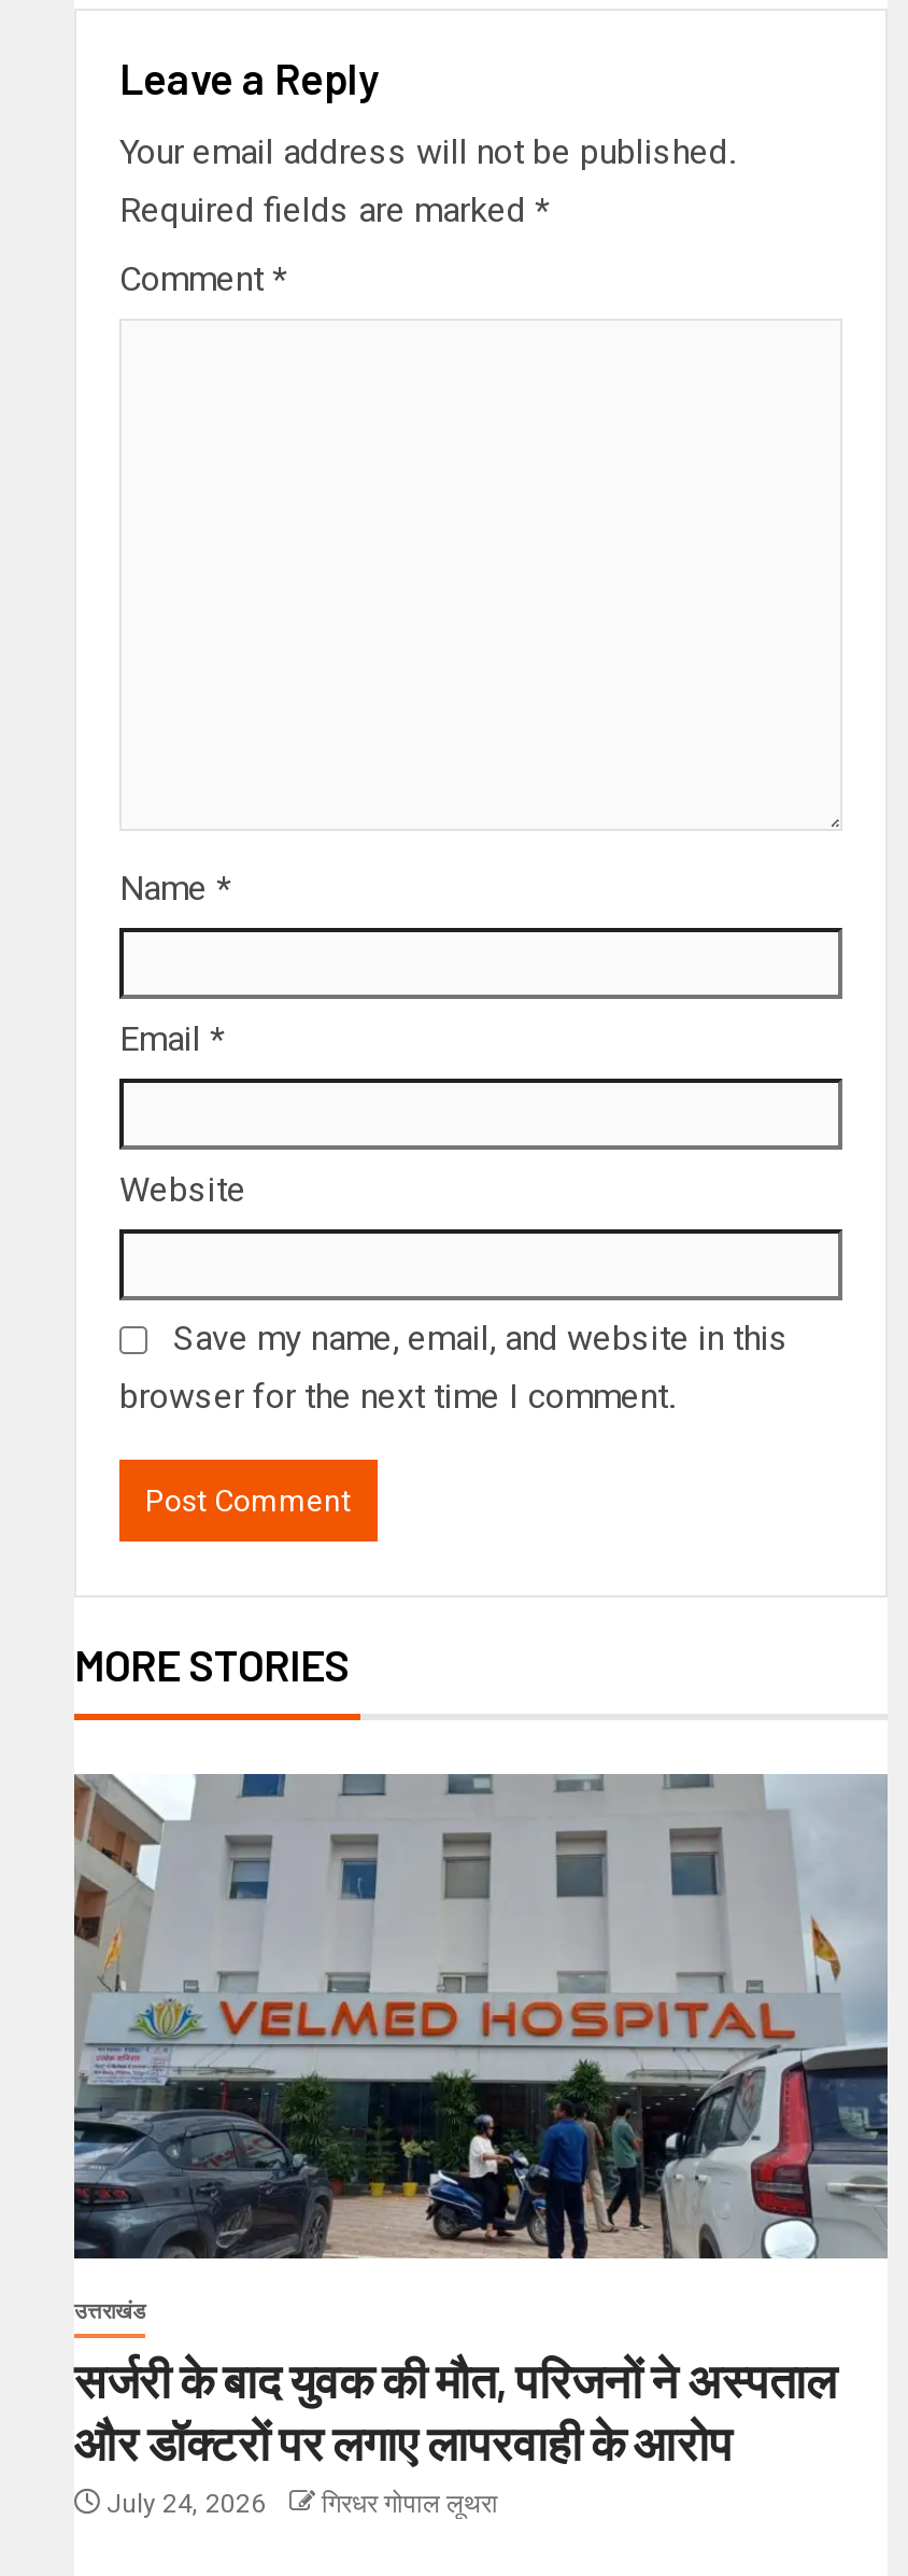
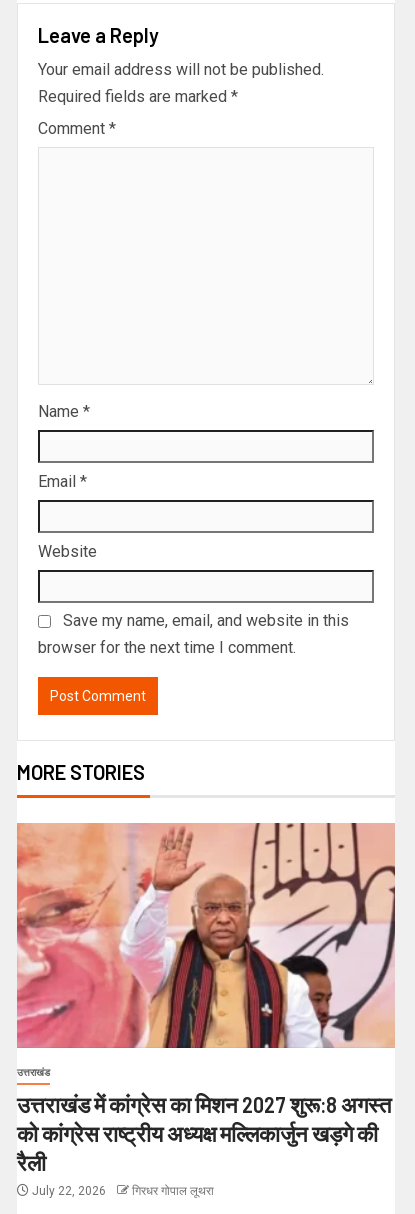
[72,1772,890,2261] [image] -> [16,822,396,1049] [image]
[74,2351,836,2519] सर्जरी के बाद युवक की मौत, परिजनों ने अस्पताल | और डॉक्टरों पर लगाए लापरवाही के आरोप | July 24, 2026 -> [17,1091,391,1198] उत्तराखंड में कांग्रेस का मिशन 2027 शुरू:8 अगस्त | को कांग्रेस राष्ट्रीय अध्यक्ष मल्लिकार्जुन खड़गे की | रैली | July 22, 2026

